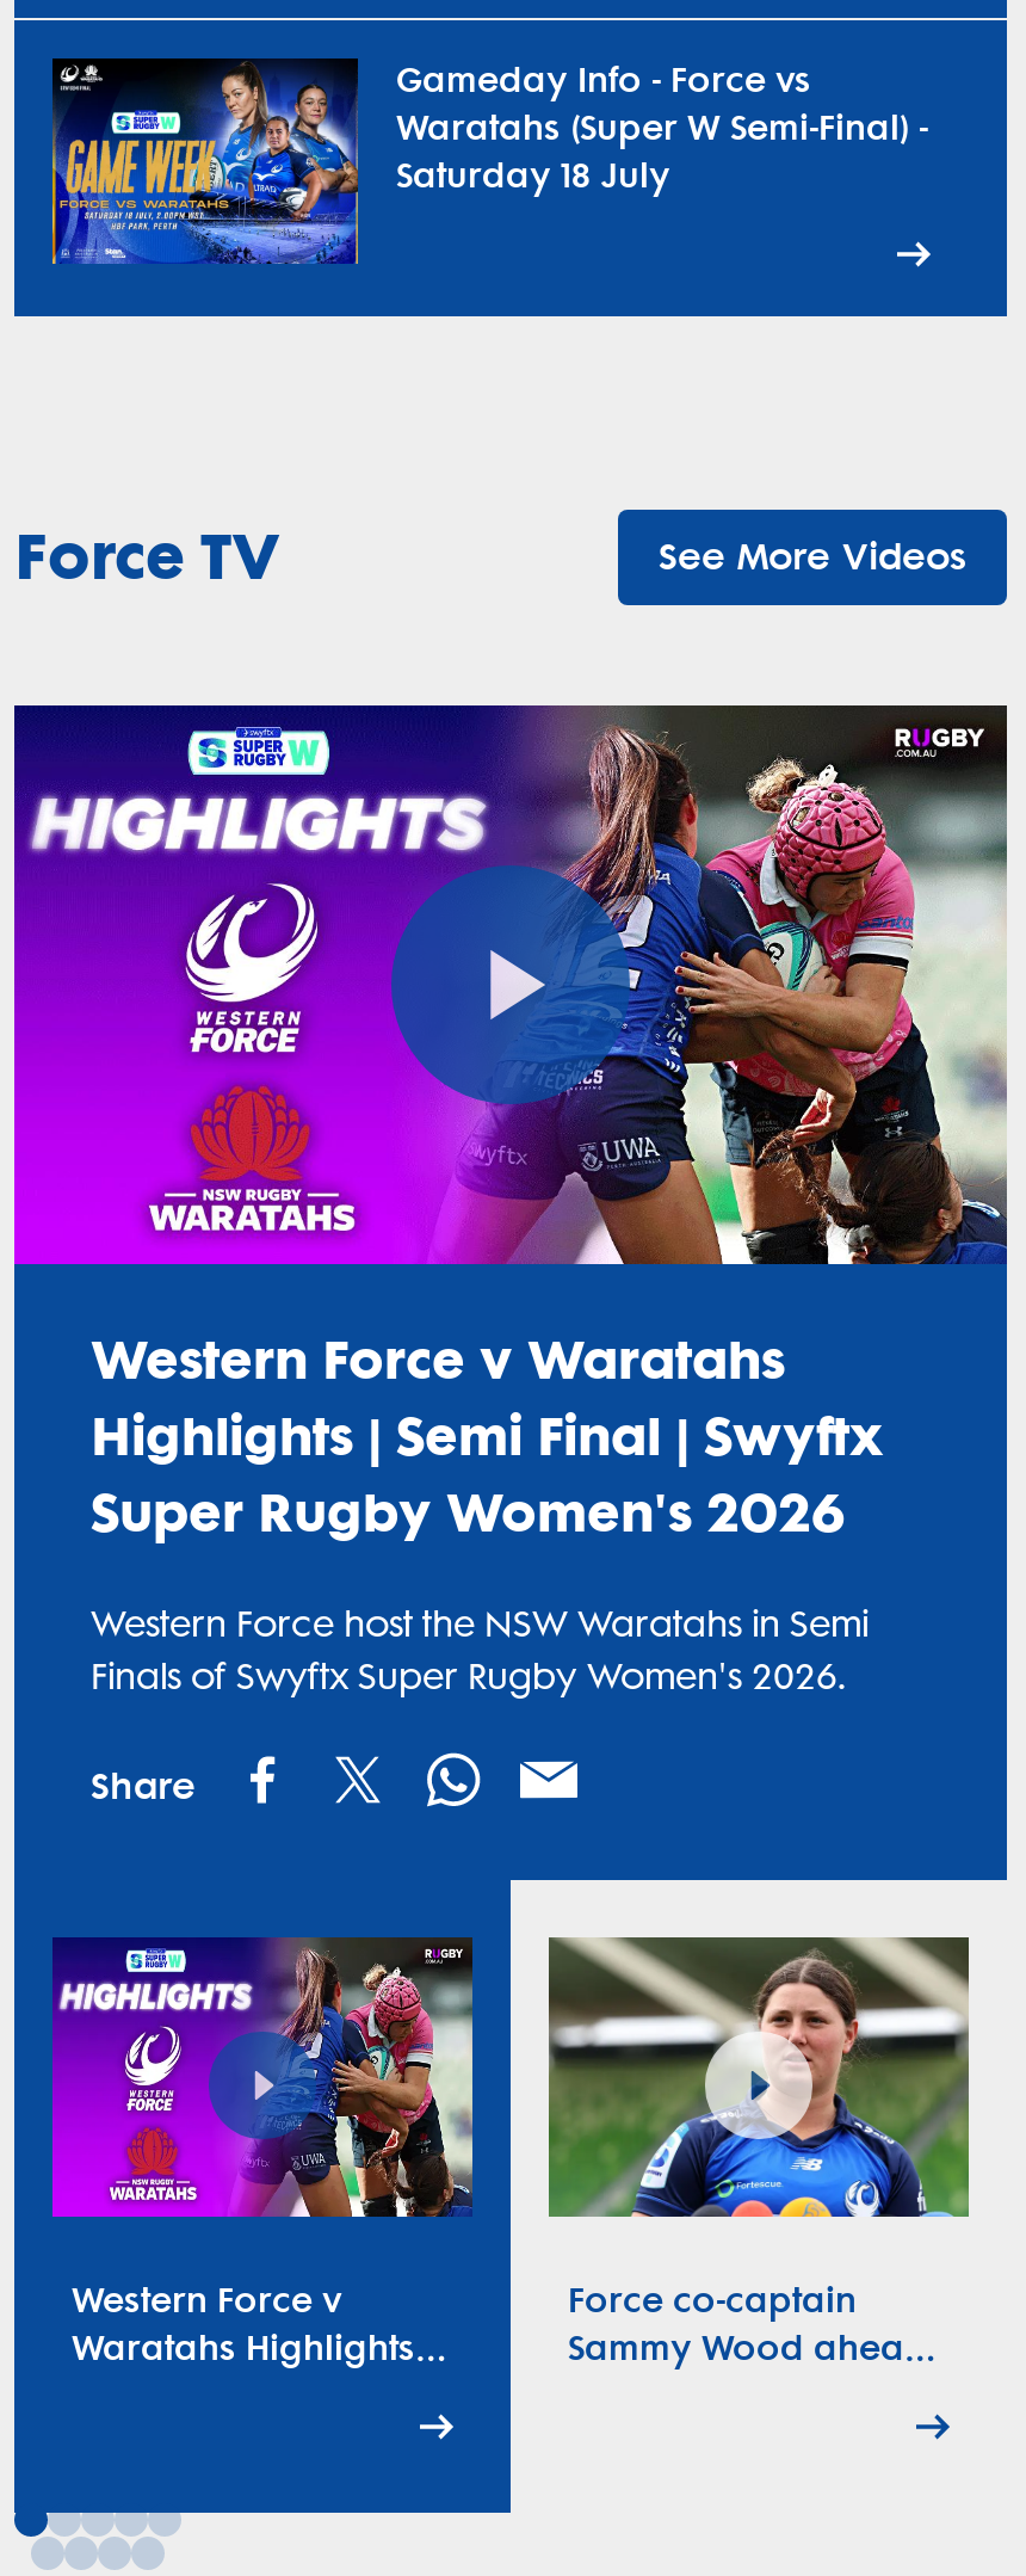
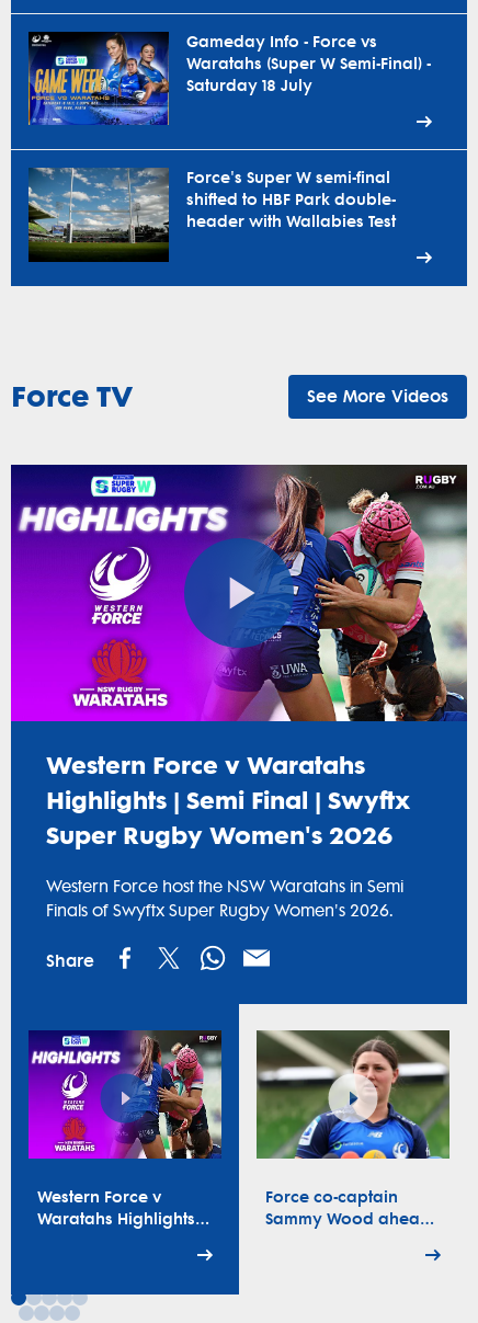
none -> [27,167,396,263] [image] | Force's Super W semi-final | shifted to HBF Park double- | header with Wallabies Test

